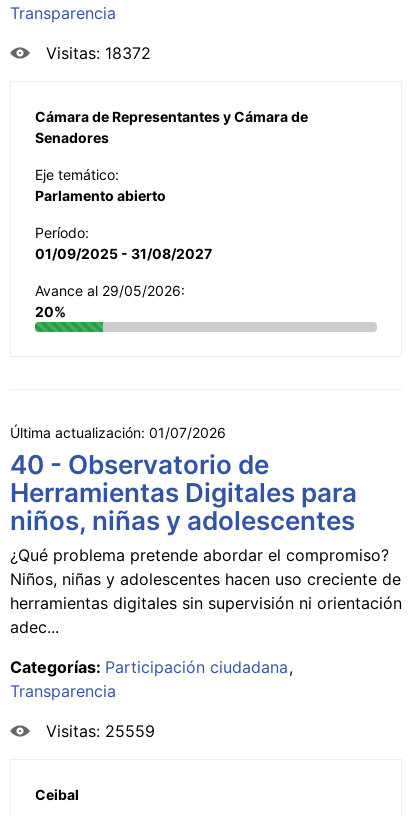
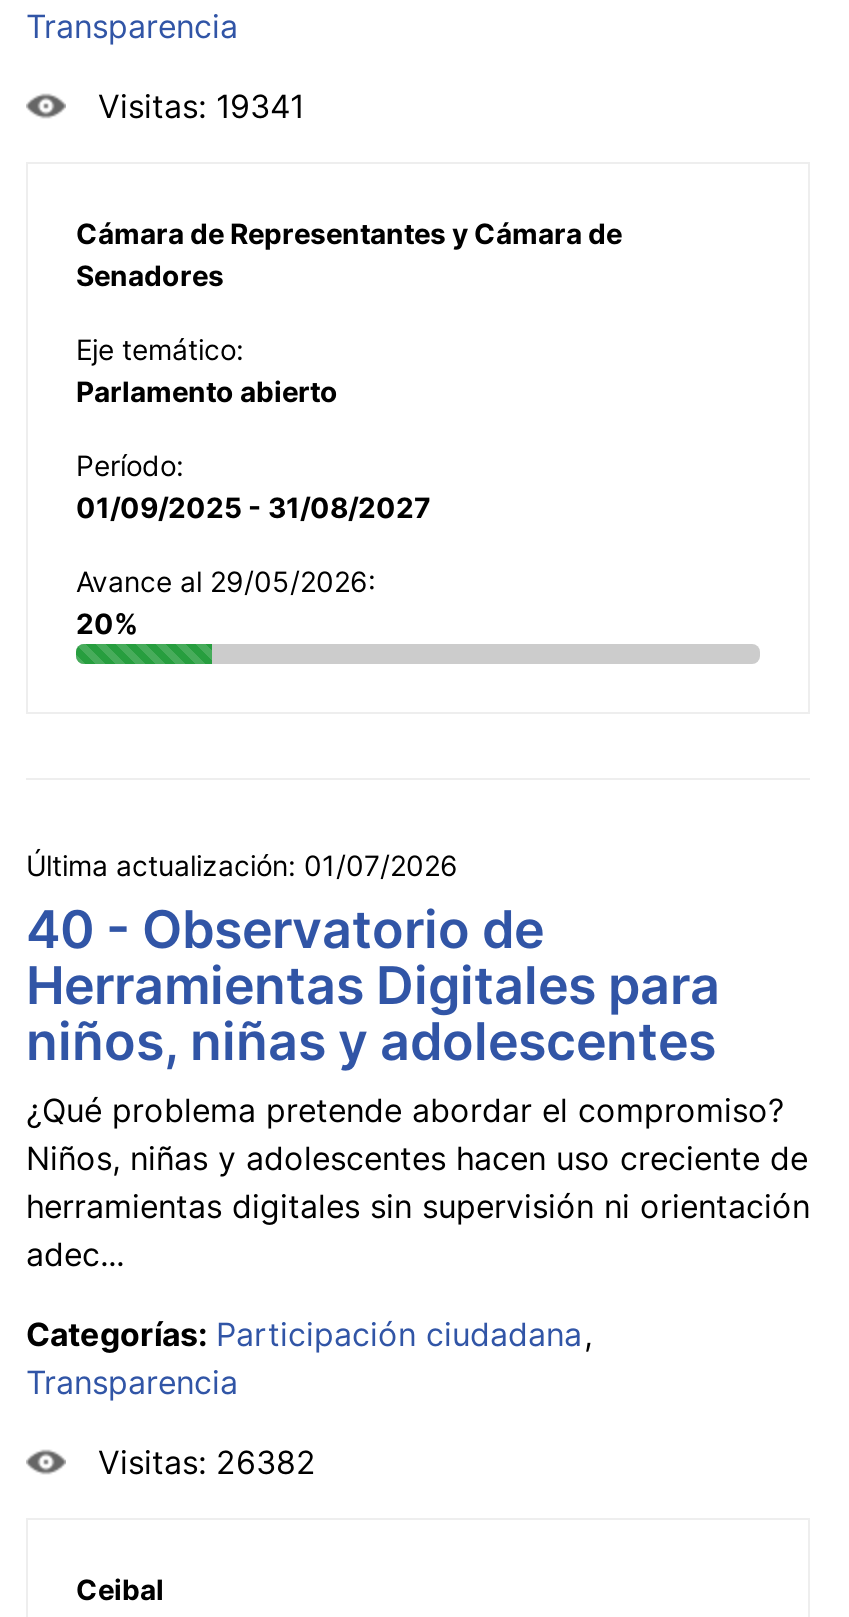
[46,43,151,63] Visitas: 18372 -> [98,86,304,126] Visitas: 19341
[46,721,155,741] Visitas: 25559 -> [98,1442,316,1482] Visitas: 26382

